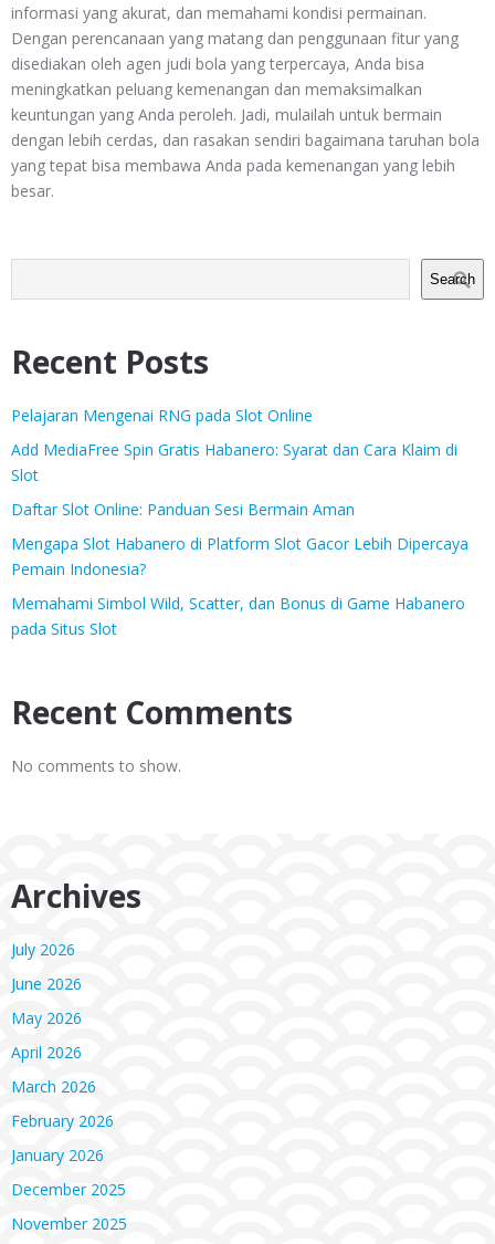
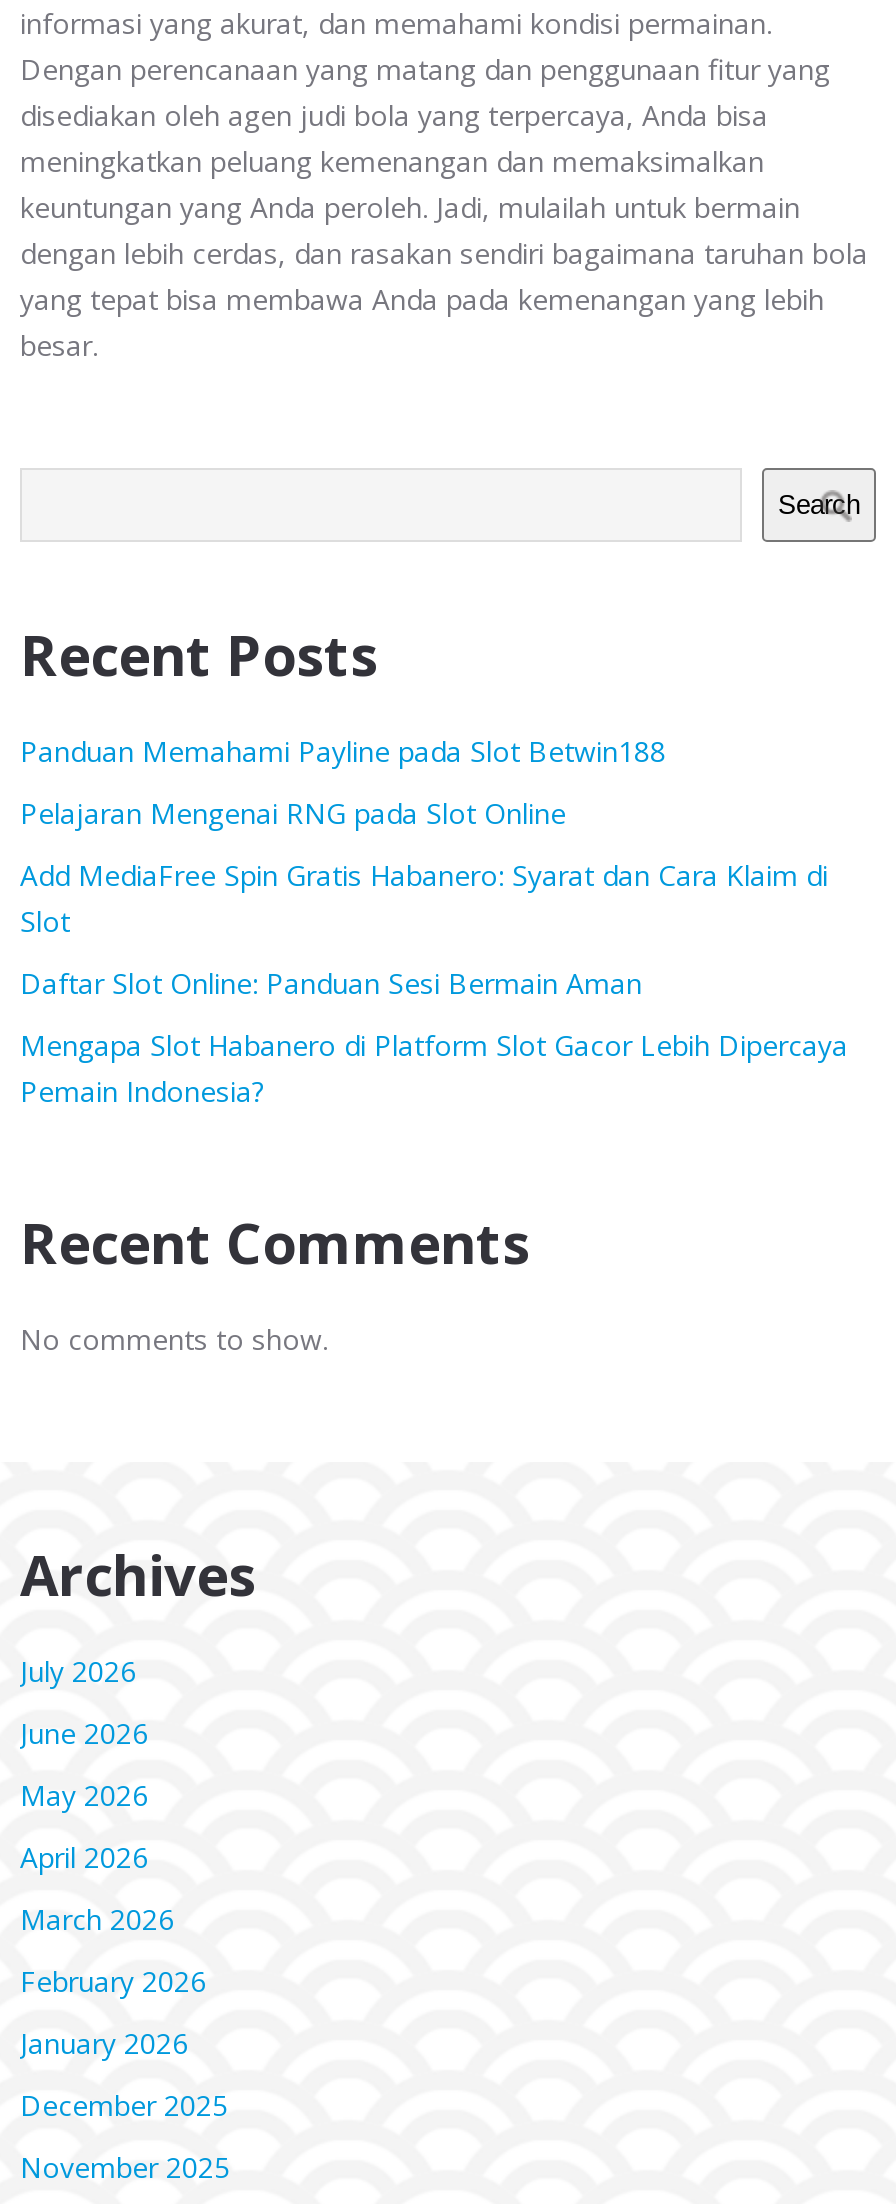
none -> [20,732,666,770] Panduan Memahami Payline pada Slot Betwin188
moved [11,405,468,580] -> [20,794,848,1110]: Pelajaran Mengenai RNG pada Slot Online | Add MediaFree Spin Gratis Habanero: Syarat dan Cara Klaim di | Slot | Daftar Slot Online: Panduan Sesi Bermain Aman | Mengapa Slot Habanero di Platform Slot Gacor Lebih Dipercaya | Pemain Indonesia?
[11,593,465,639] Memahami Simbol Wild, Scatter, dan Bonus di Game Habanero | pada Situs Slot -> none

